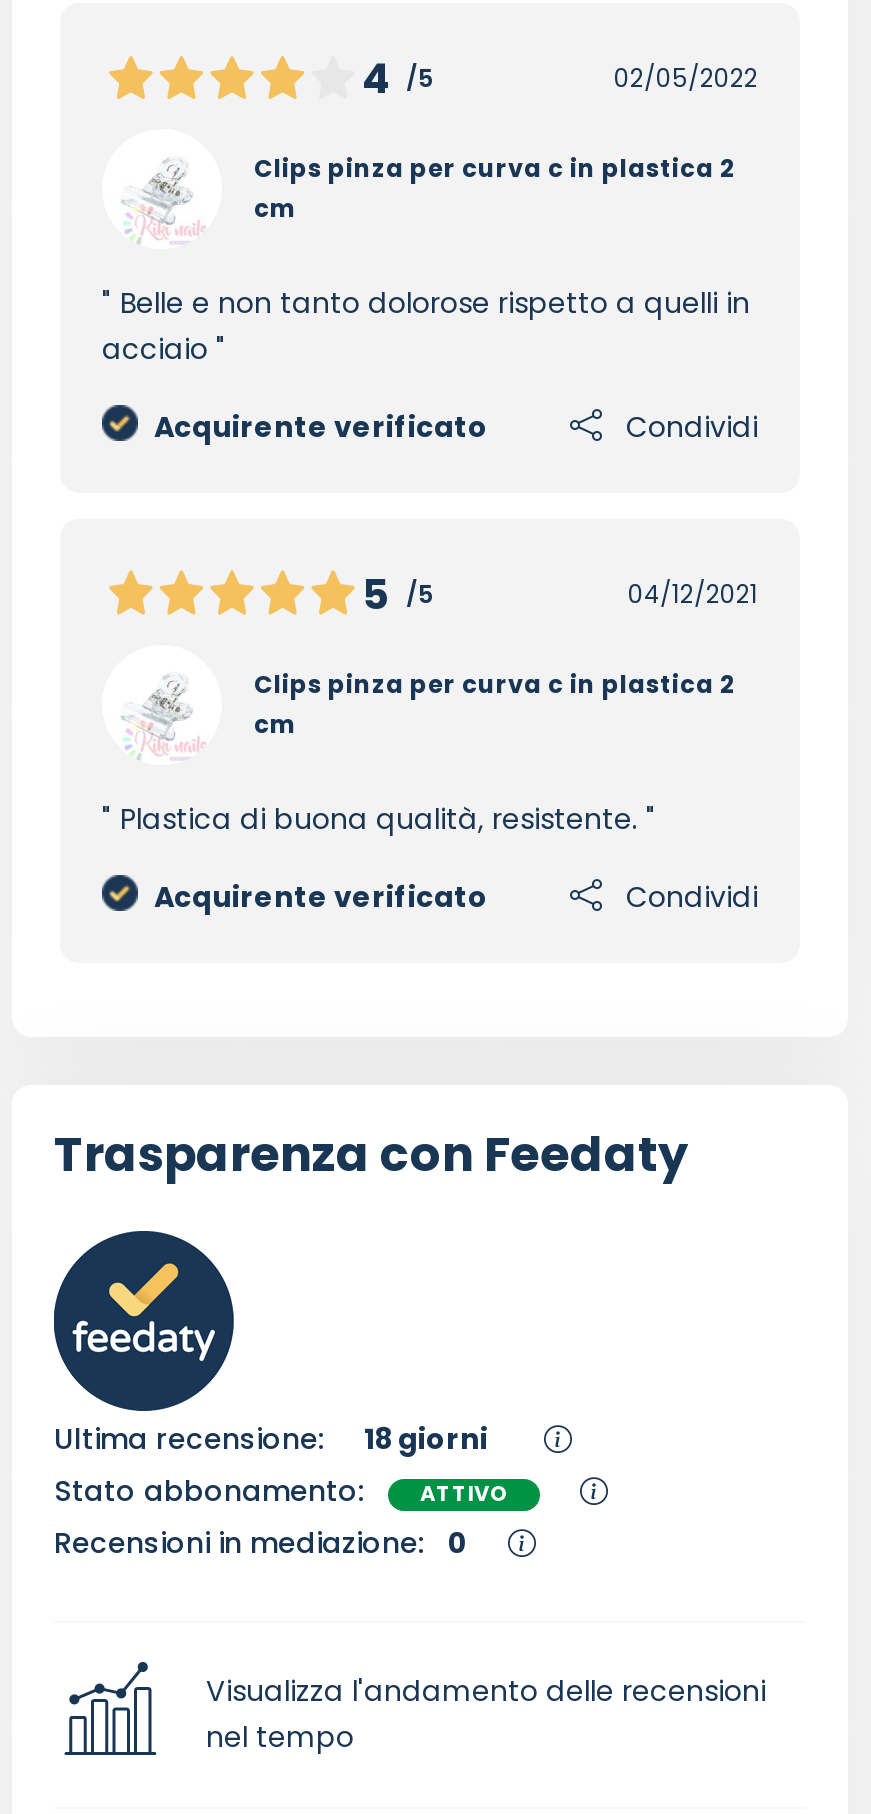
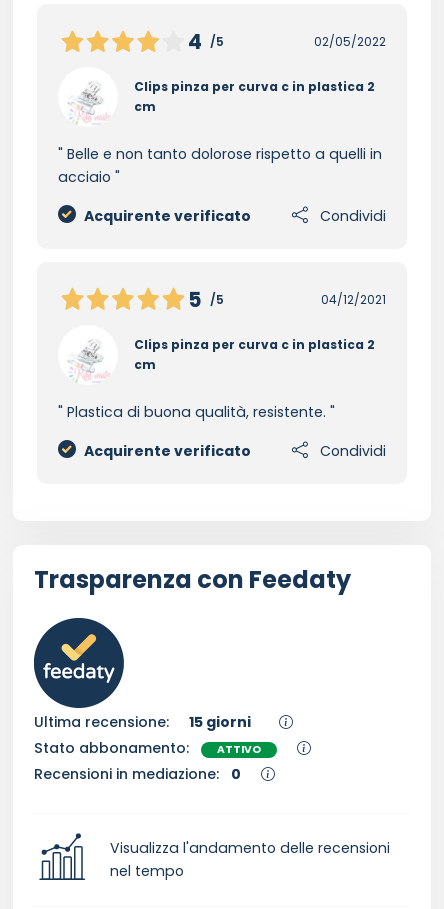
[54,1419,488,1459] Ultima recensione: 18 giorni -> [34,712,251,732] Ultima recensione: 15 giorni

